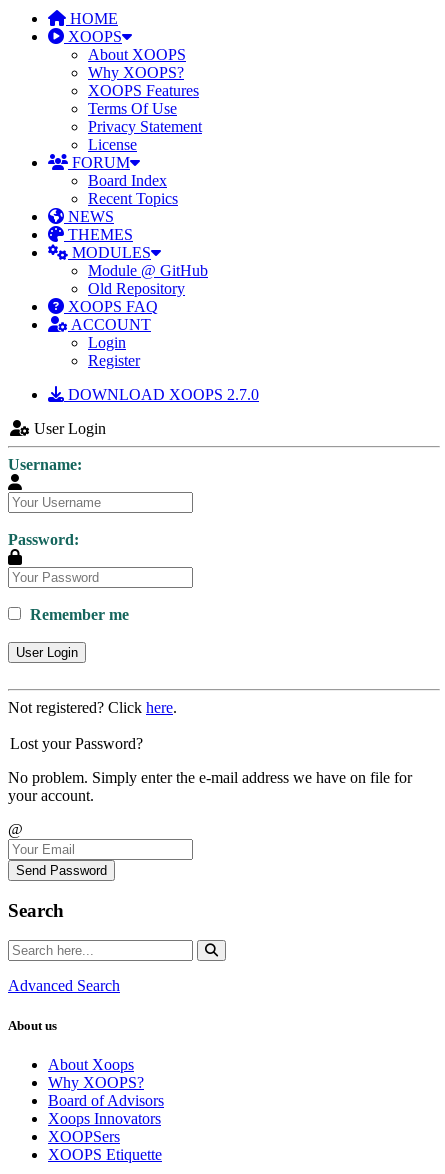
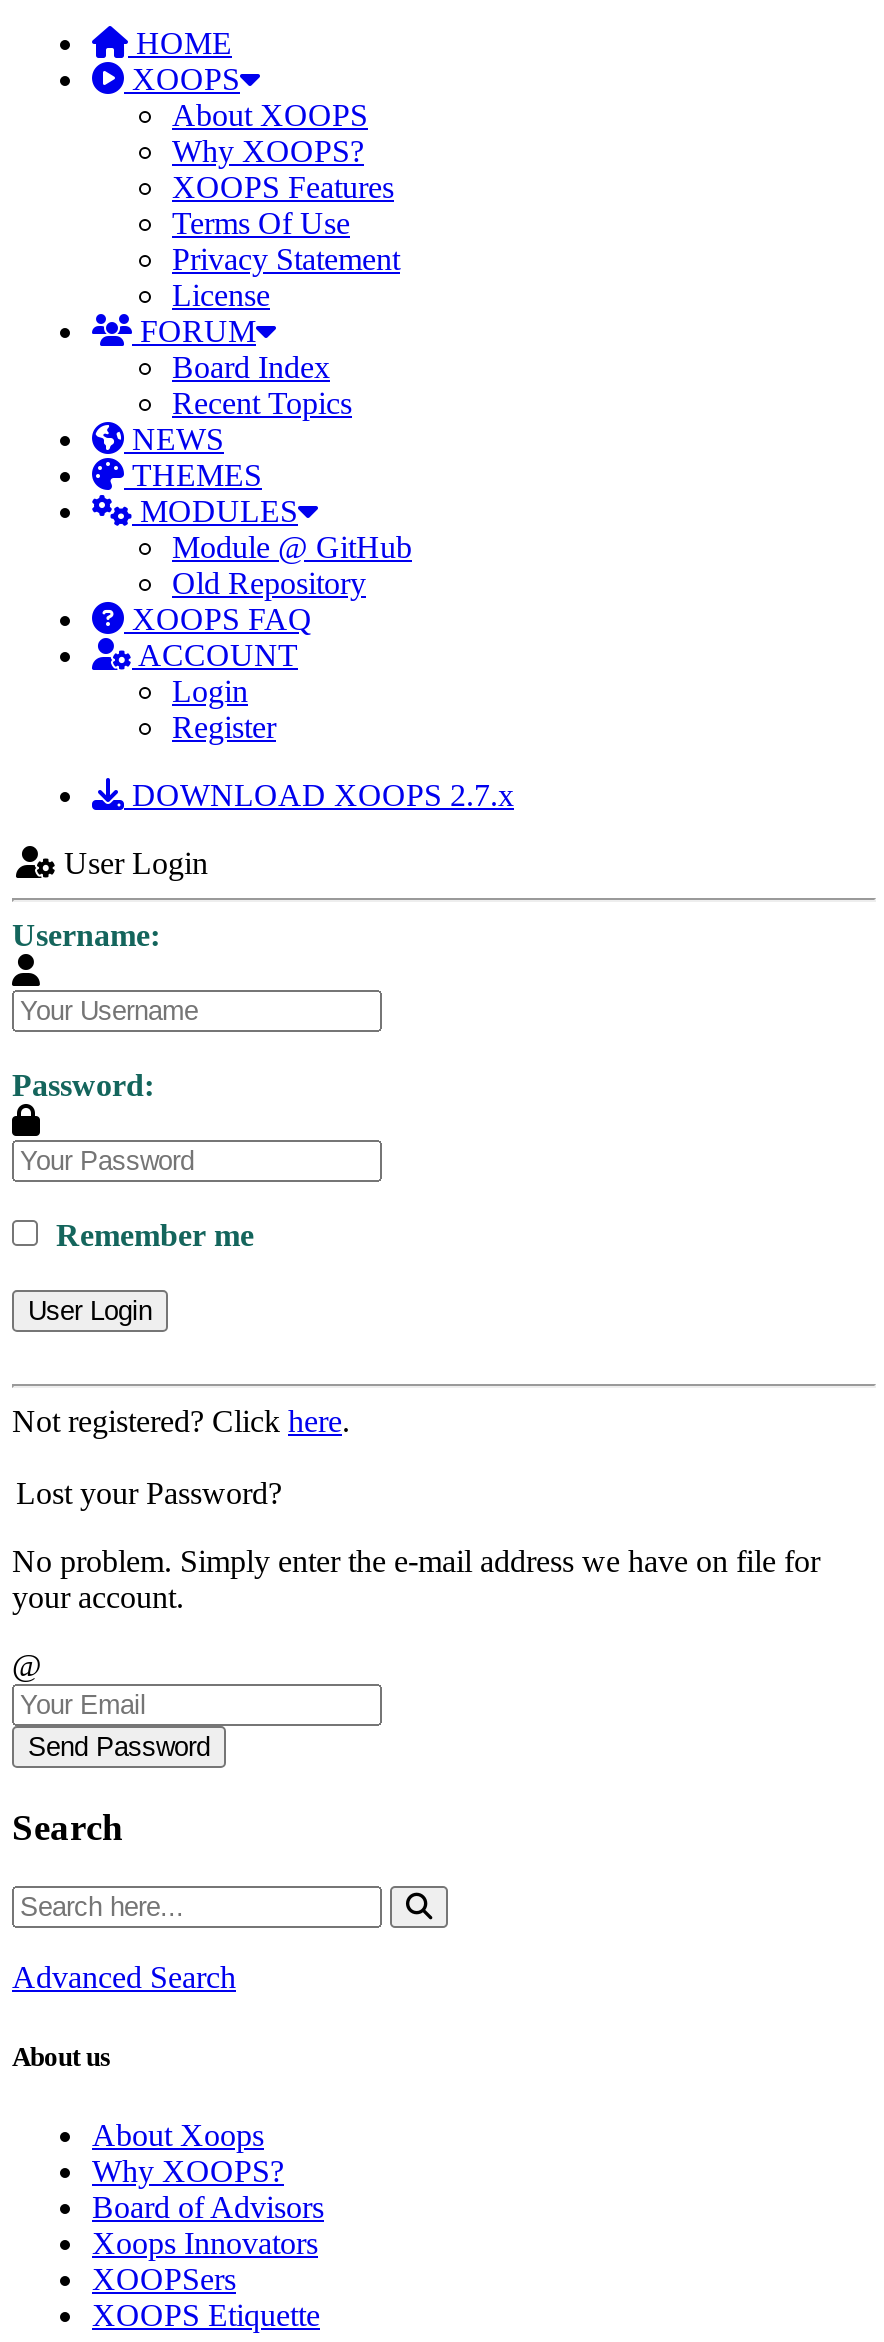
[64,386,259,403] DOWNLOAD XOOPS 2.7.0 -> [124,778,514,812] DOWNLOAD XOOPS 2.7.x

